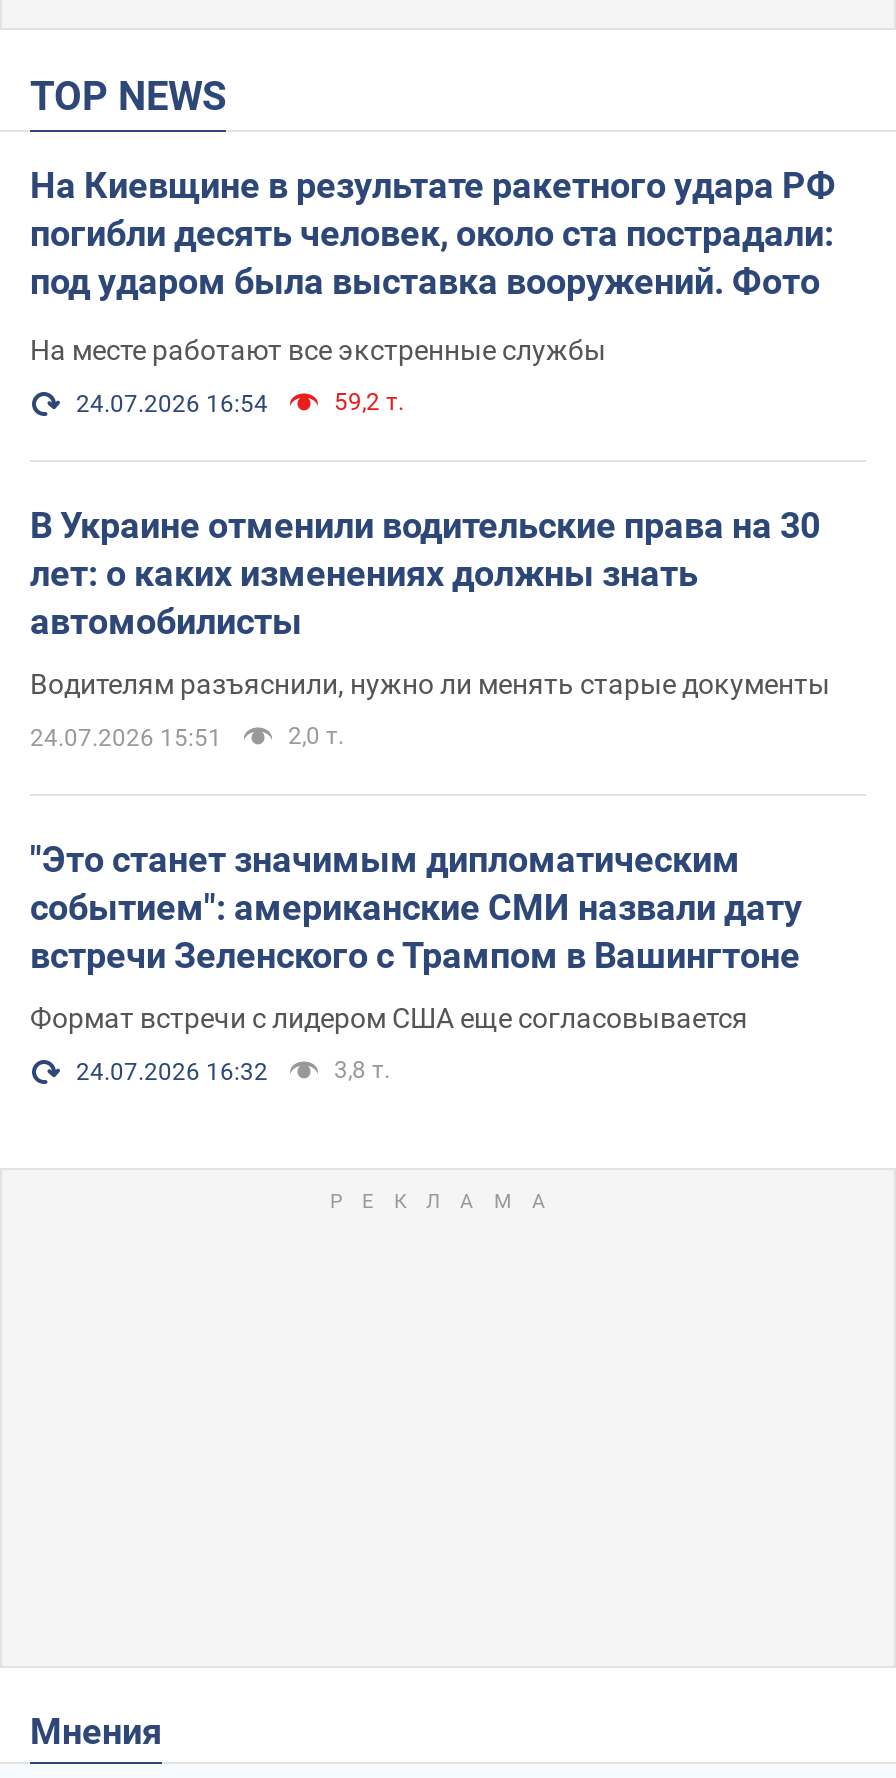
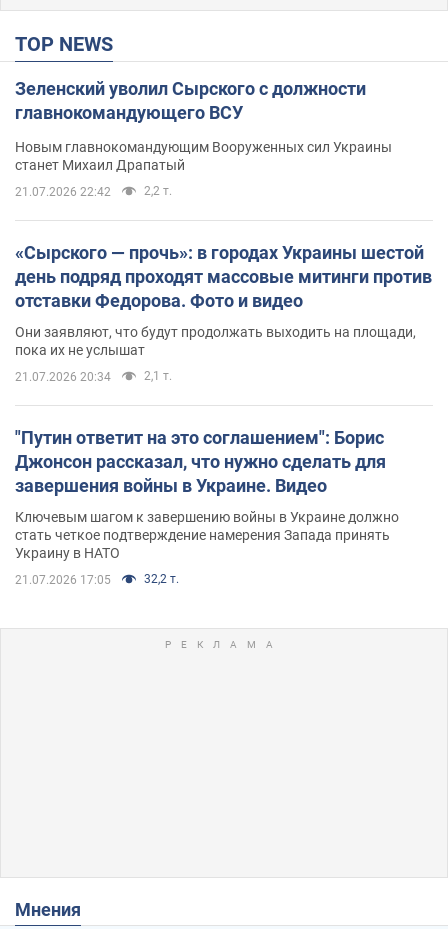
[30,163,836,301] На Киевщине в результате ракетного удара РФ | погибли десять человек, около ста пострадали: | под ударом была выставка вооружений. Фото -> [15,78,366,123] Зеленский уволил Сырского с должности | главнокомандующего ВСУ
[30,333,606,365] На месте работают все экстренные службы -> [15,139,392,173] Новым главнокомандующим Вооруженных сил Украины | станет Михаил Драпатый
[76,387,404,417] 24.07.2026 16:54 | 59,2 т. -> [15,184,172,199] 21.07.2026 22:42 | 2,2 т.
[30,503,820,641] В Украине отменили водительские права на 30 | лет: о каких изменениях должны знать | автомобилисты -> [15,242,432,311] «Сырского — прочь»: в городах Украины шестой | день подряд проходят массовые митинги против | отставки Федорова. Фото и видео
[30,667,830,699] Водителям разъяснили, нужно ли менять старые документы -> [15,324,416,358] Они заявляют, что будут продолжать выходить на площади, | пока их не услышат
[30,721,344,751] 24.07.2026 15:51 | 2,0 т. -> [15,369,172,384] 21.07.2026 20:34 | 2,1 т.
[30,837,802,975] "Это станет значимым дипломатическим | событием": американские СМИ назвали дату | встречи Зеленского с Трампом в Вашингтоне -> [15,427,386,496] "Путин ответит на это соглашением": Борис | Джонсон рассказал, что нужно сделать для | завершения войны в Украине. Видео
[30,1001,748,1033] Формат встречи с лидером США еще согласовывается -> [15,509,399,561] Ключевым шагом к завершению войны в Украине должно | стать четкое подтверждение намерения Запада принять | Украину в НАТО
[76,1055,390,1085] 24.07.2026 16:32 | 3,8 т. -> [15,572,179,587] 21.07.2026 17:05 | 32,2 т.

